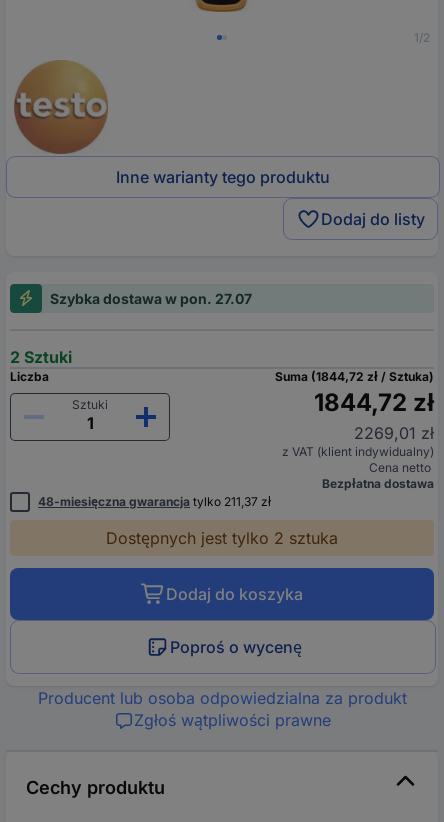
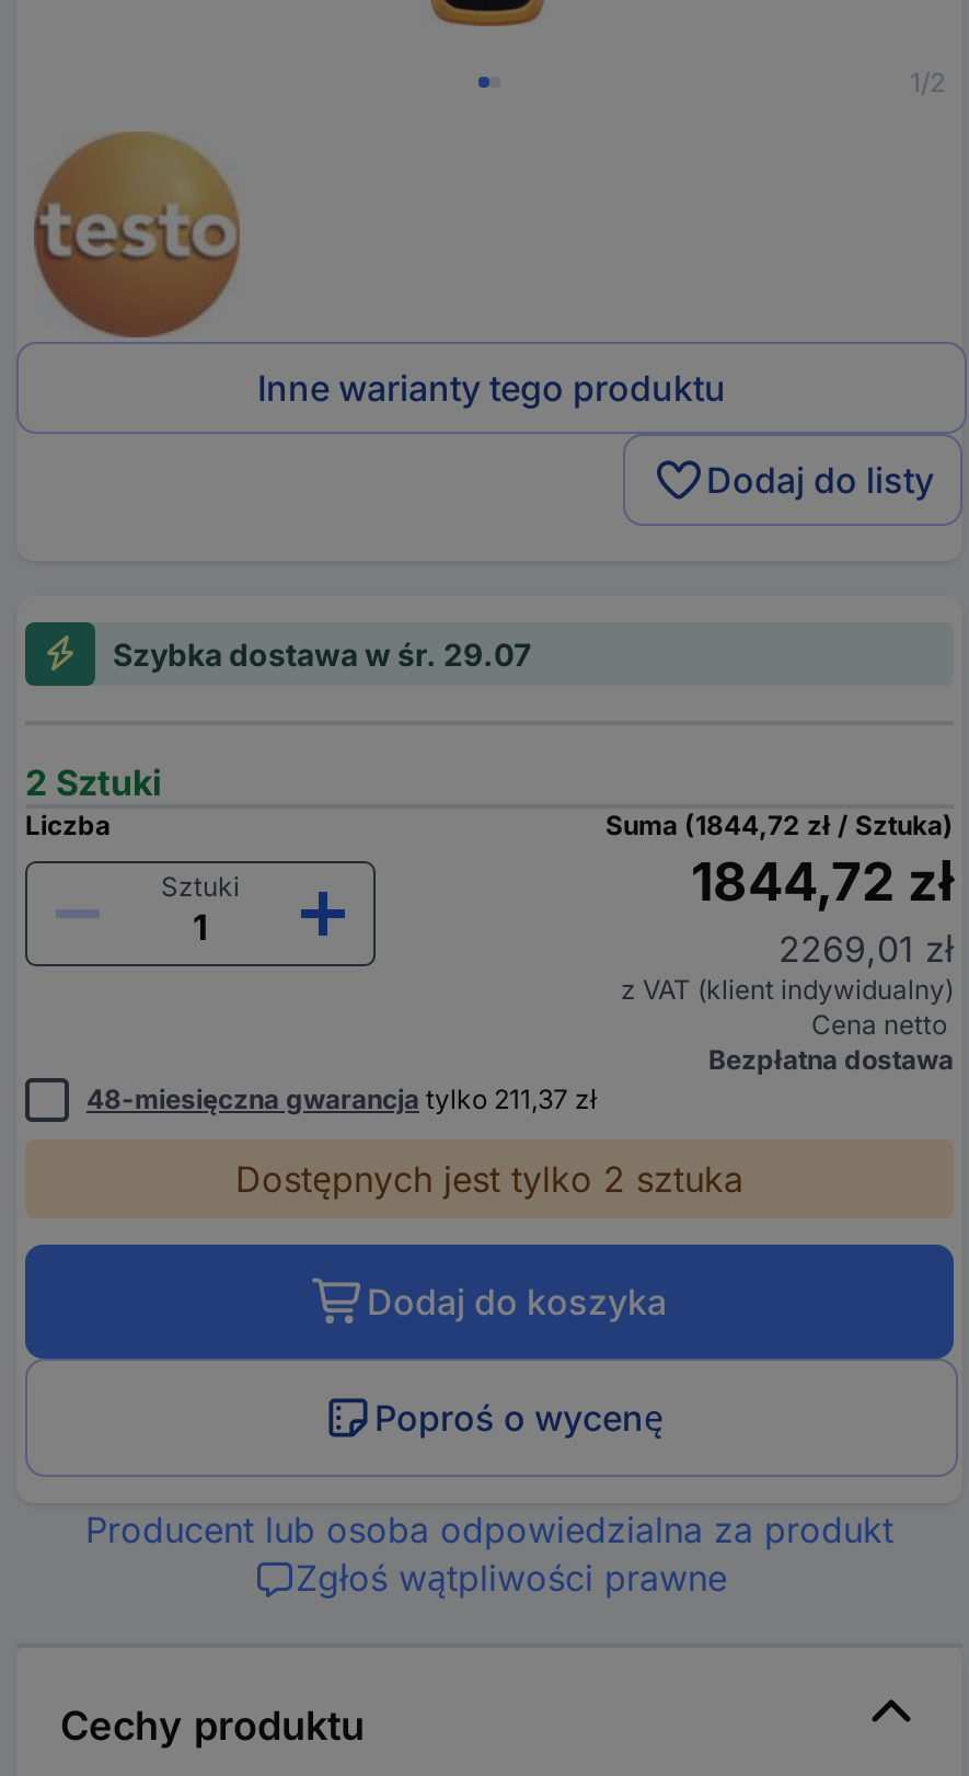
[50,290,252,307] Szybka dostawa w pon. 27.07 -> [113,635,531,672] Szybka dostawa w śr. 29.07

